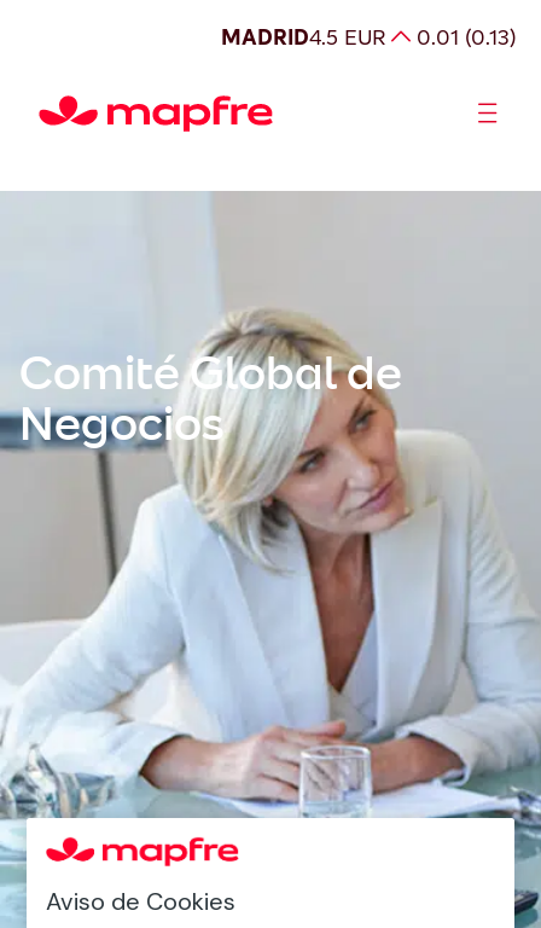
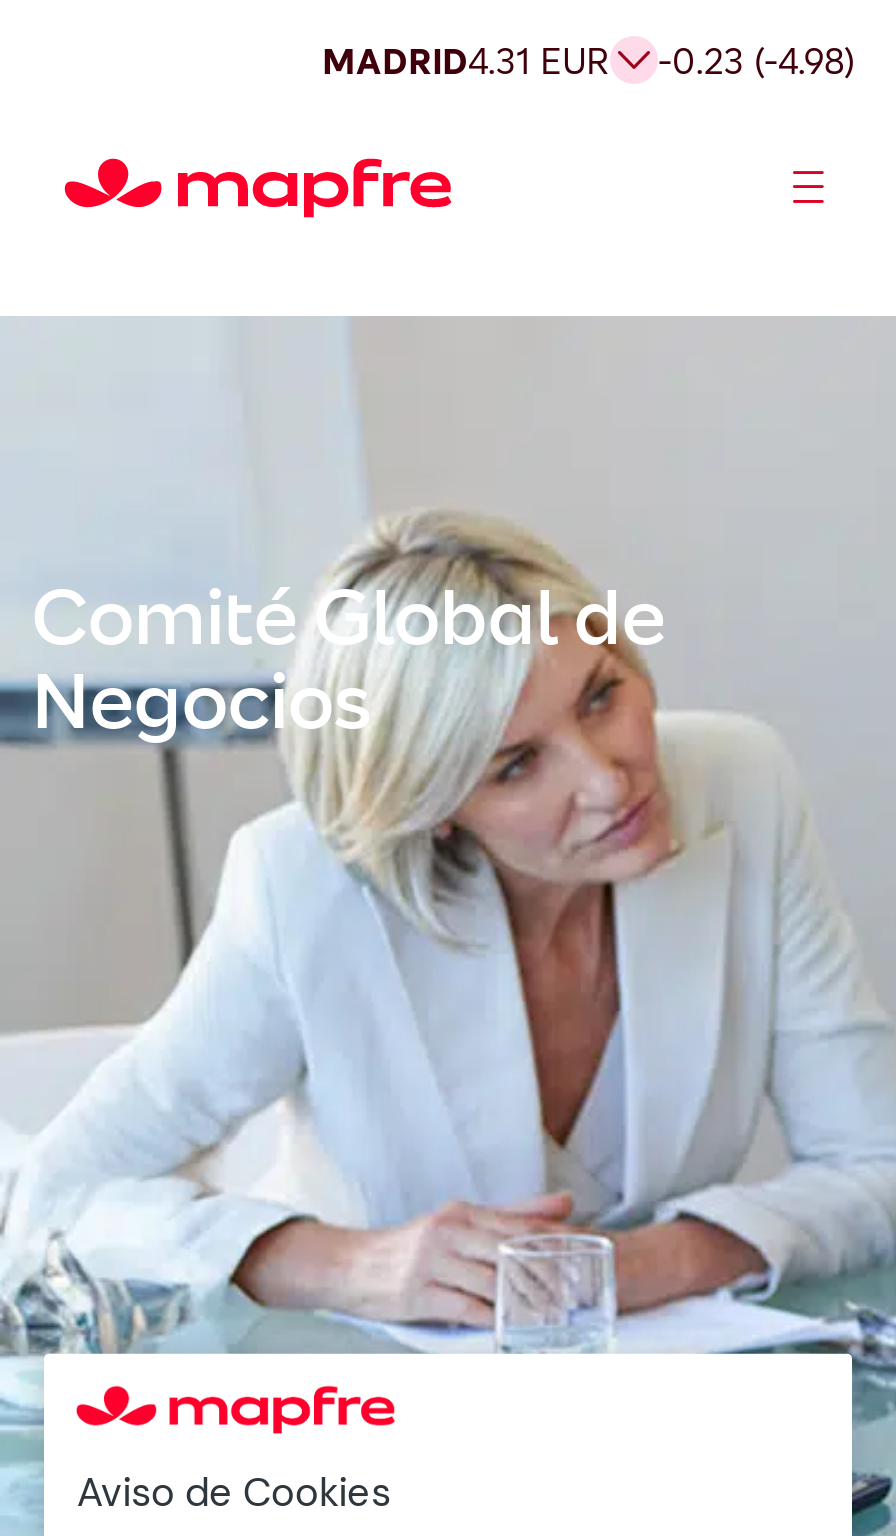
[221,22,386,50] MADRID4.5 EUR -> [322,37,610,83] MADRID4.31 EUR
[417,22,517,50] 0.01 (0.13) -> [658,37,856,83] -0.23 (-4.98)

